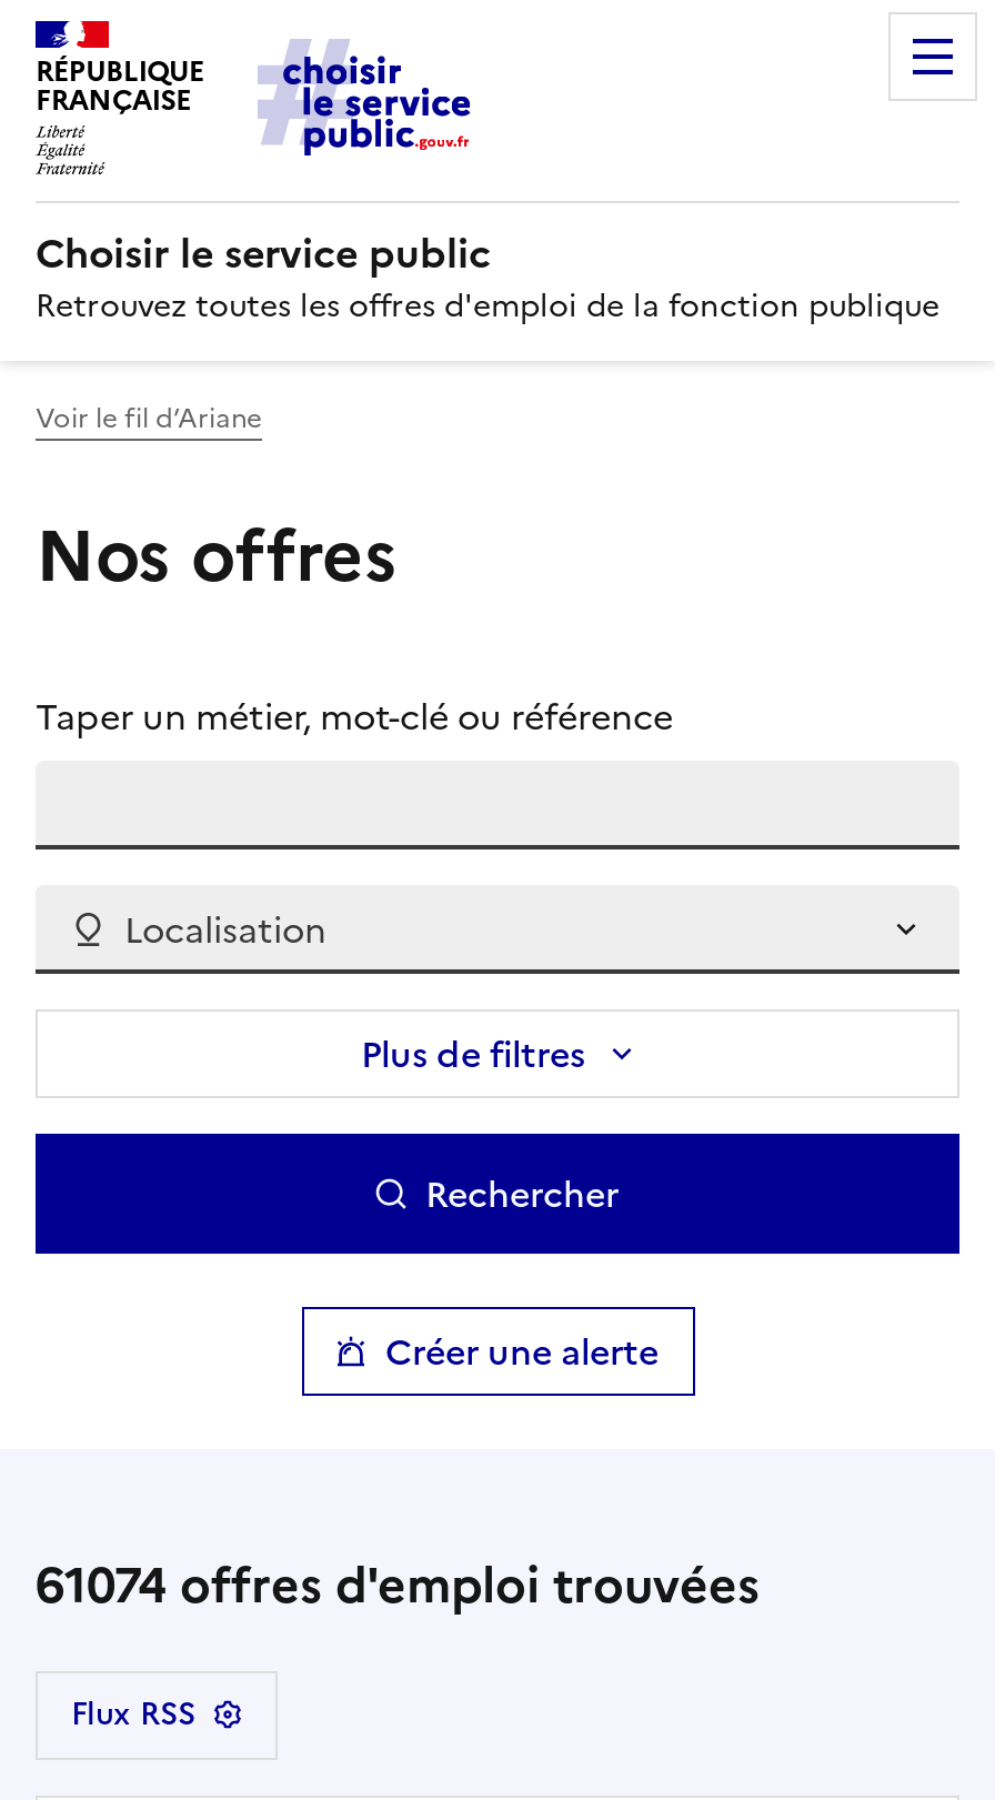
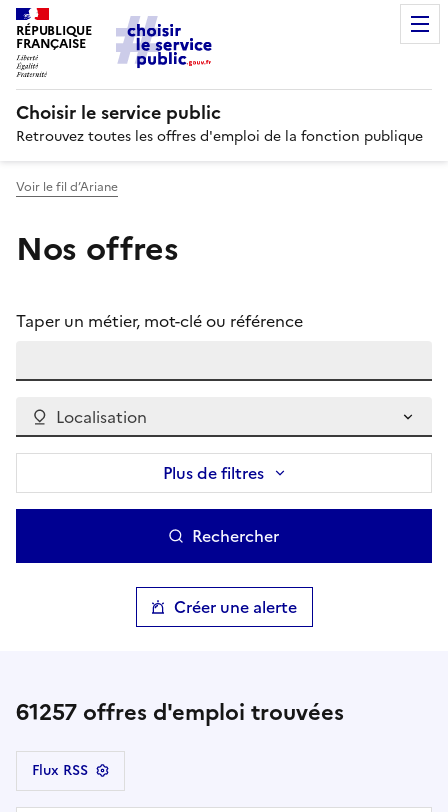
[36,1548,760,1621] 61074 offres d'emploi trouvées -> [16,695,344,728] 61257 offres d'emploi trouvées

